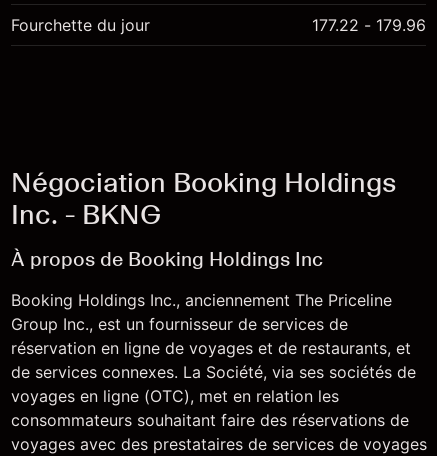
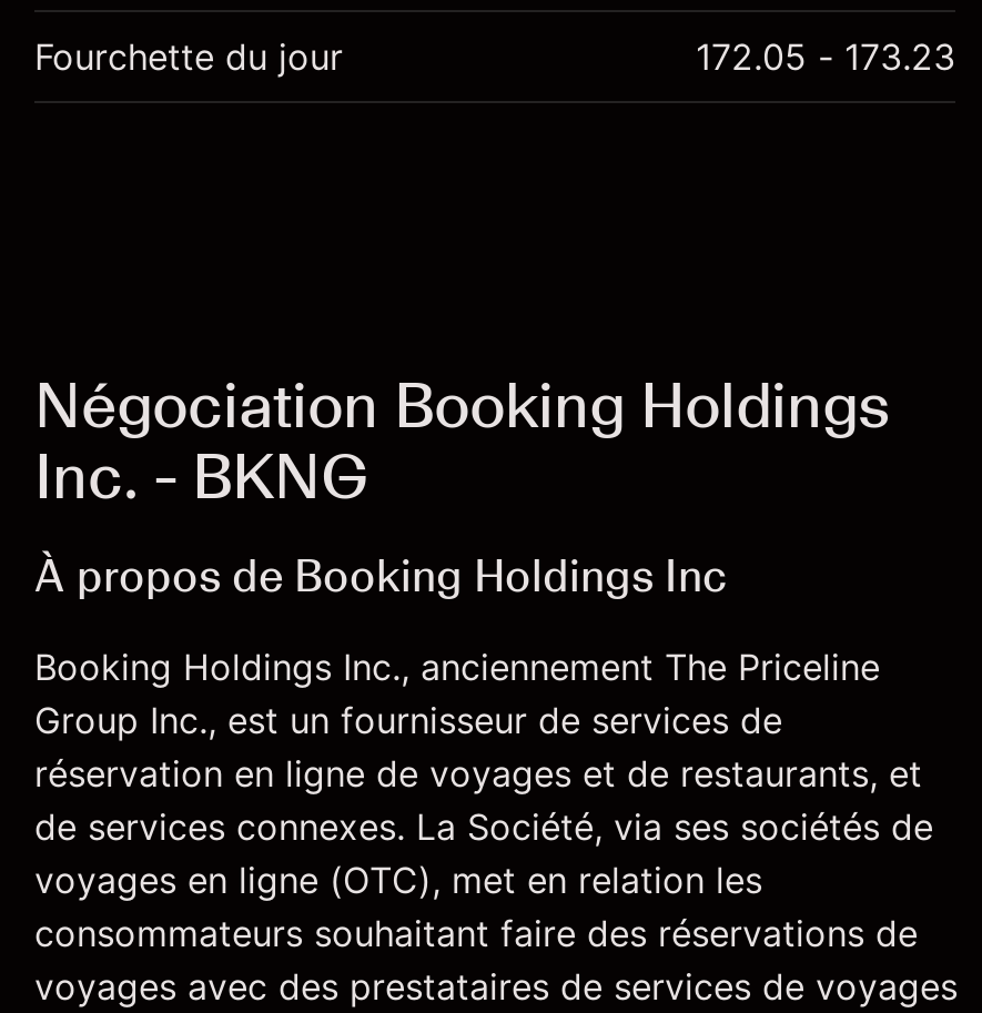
[312,15,426,35] 177.22 - 179.96 -> [696,34,955,79] 172.05 - 173.23

